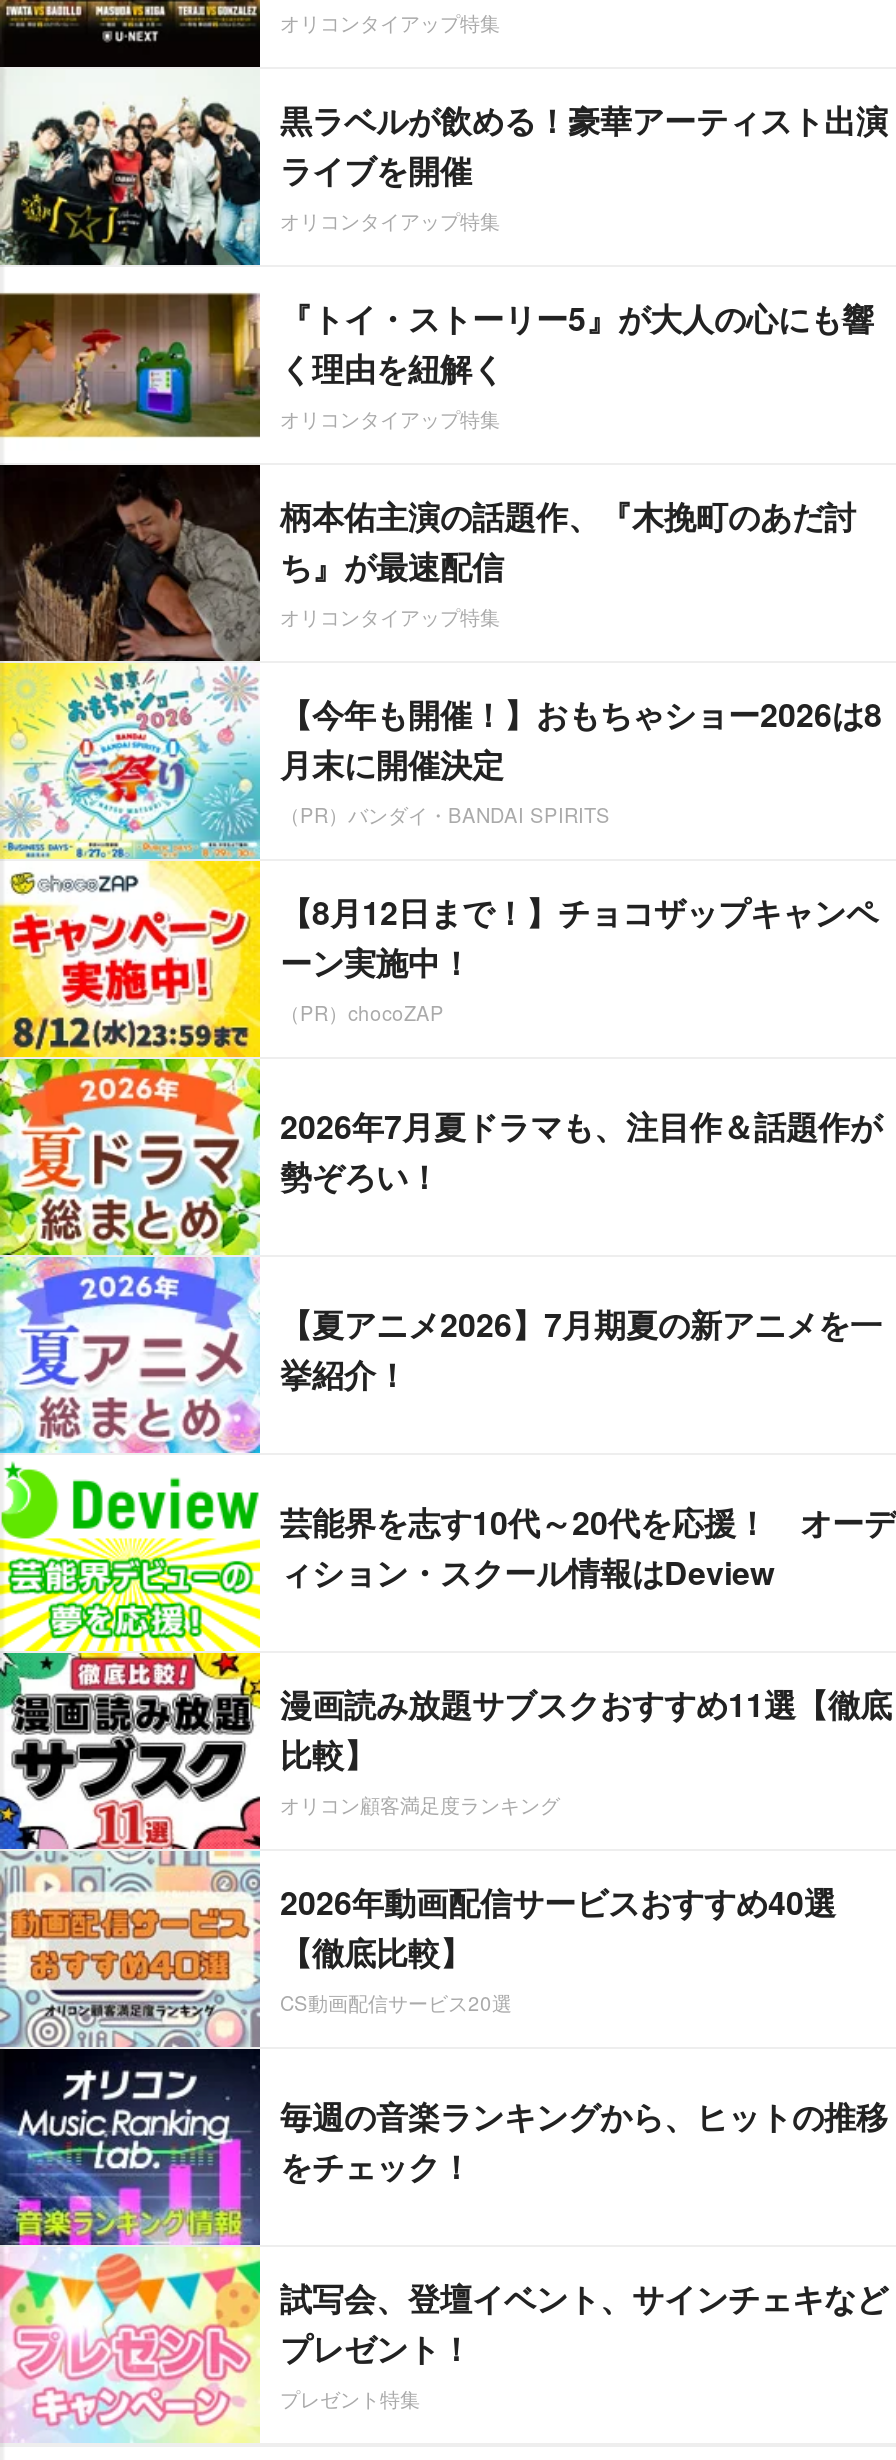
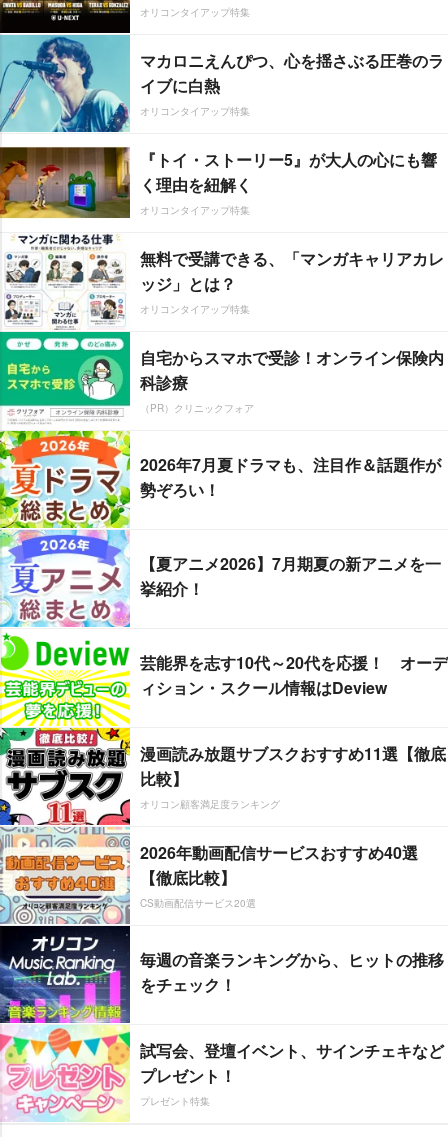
[6,66,888,268] [image] | 黒ラベルが飲める！豪華アーティスト出演 | ライブを開催 -> [3,32,444,133] [image] | マカロニえんぴつ、心を揺さぶる圧巻のラ | イブに白熱
[6,462,856,1060] [image] | 柄本佑主演の話題作、『木挽町のあだ討 | ち』が最速配信 -> [3,232,444,432] [image] | 無料で受講できる、「マンガキャリアカレ | ッジ」とは？
[280,692,882,1028] 【今年も開催！】おもちゃショー2026は8 | 月末に開催決定 | （PR）バンダイ・BANDAI SPIRITS | 【8月12日まで！】チョコザップキャンペ | ーン実施中！ | （PR）chocoZAP -> [140,346,444,415] 自宅からスマホで受診！オンライン保険内 | 科診療 | （PR）クリニックフォア

